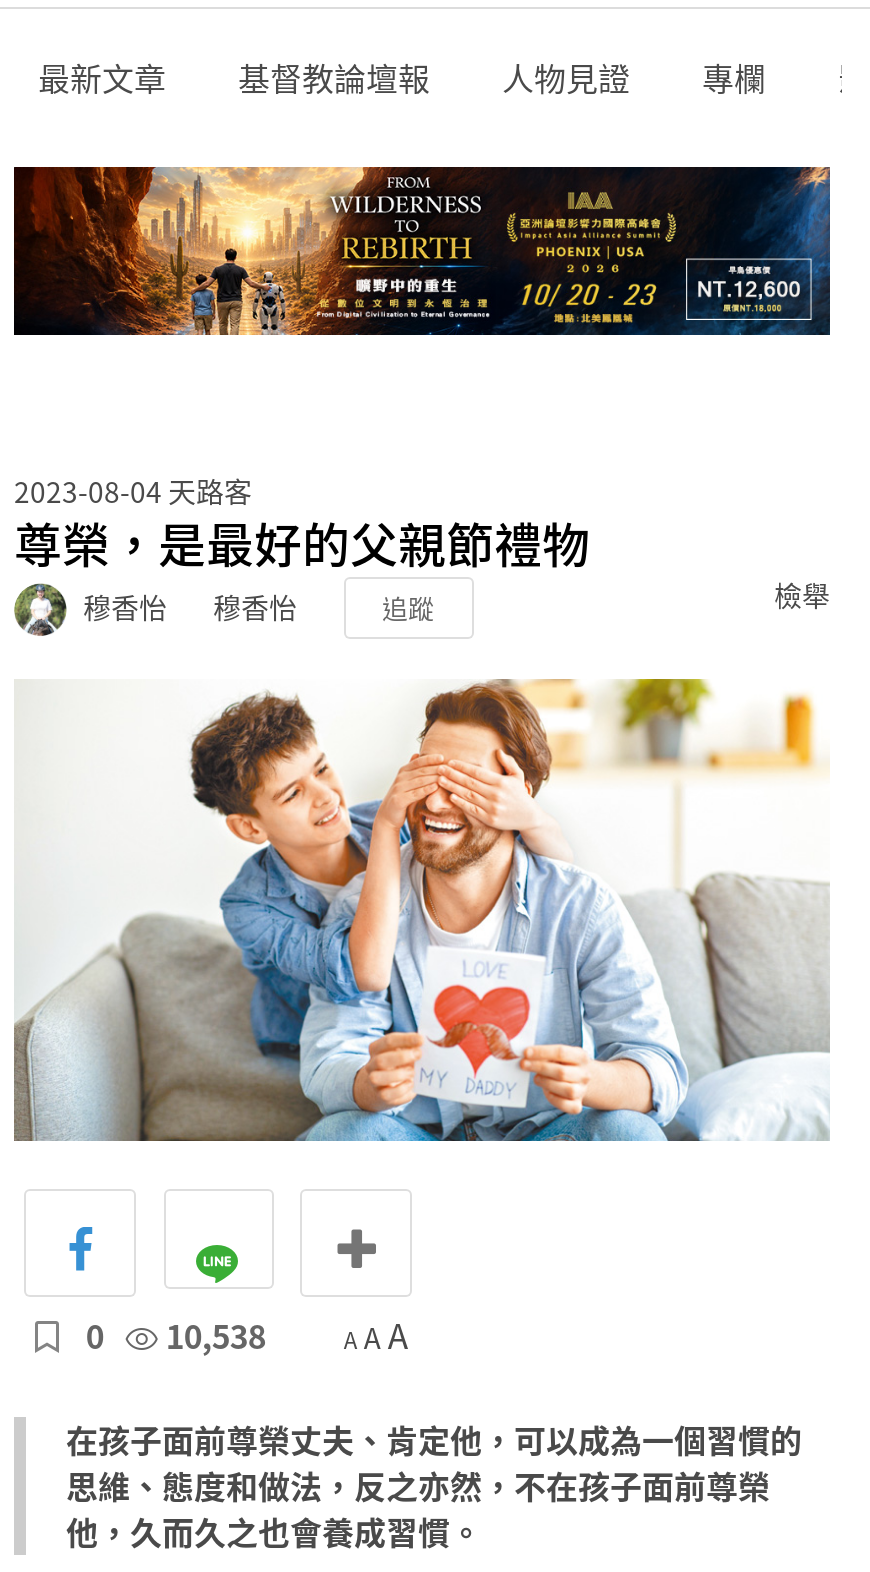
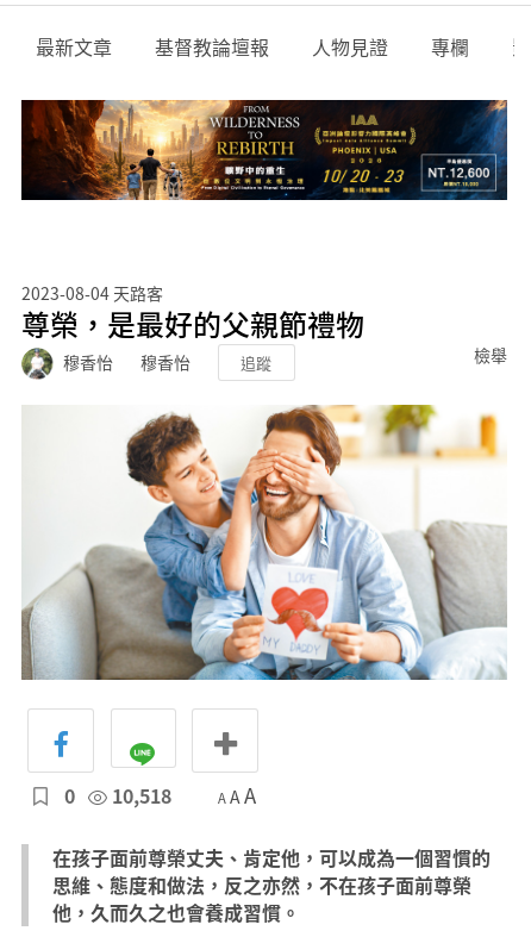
[78,1310,408,1358] 0 10,538 A A A -> [59,781,256,809] 0 10,518 A A A

